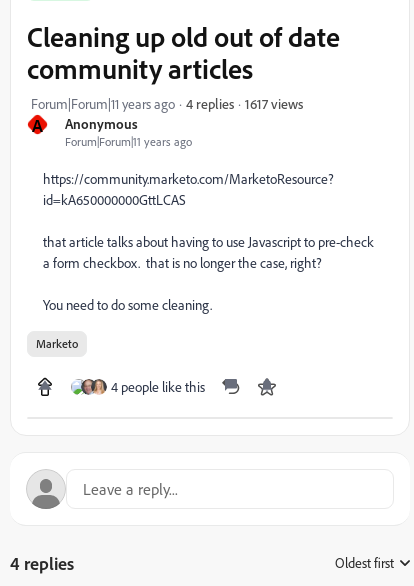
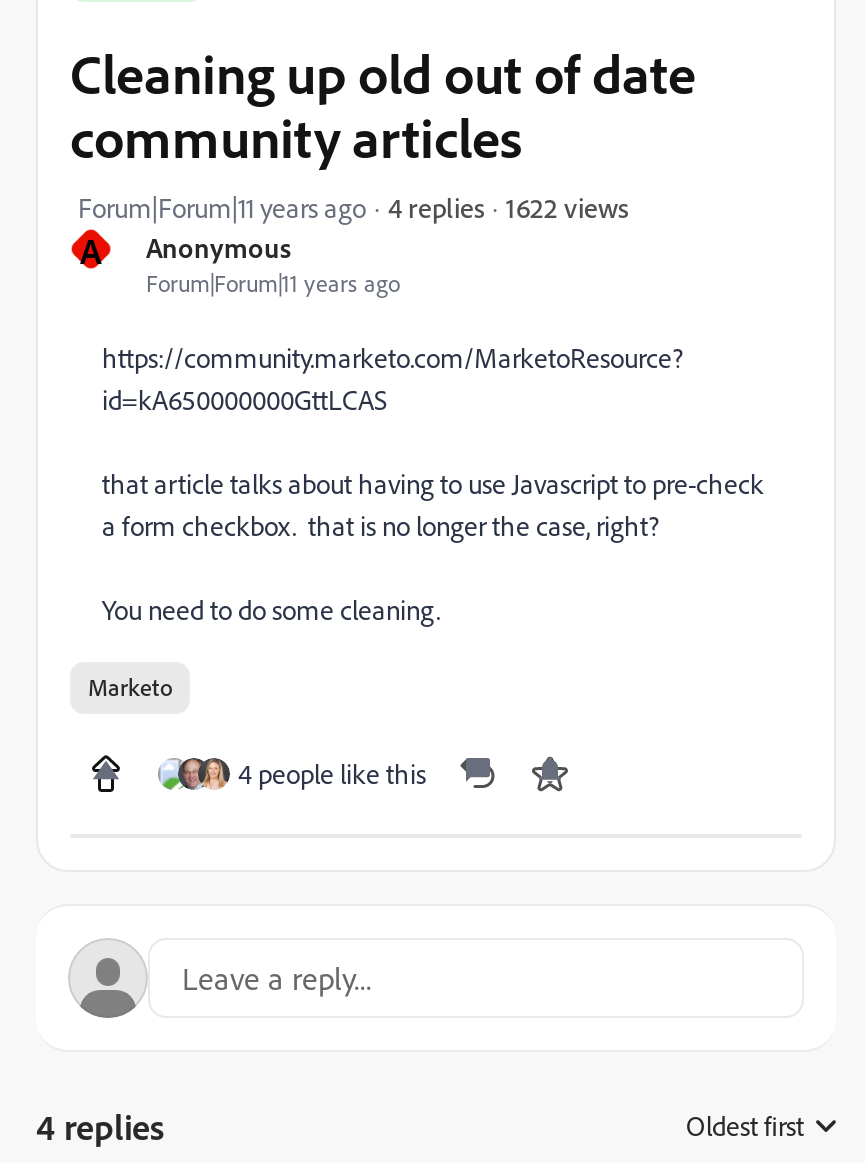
[245,94,303,111] 1617 views -> [506,189,628,223] 1622 views

